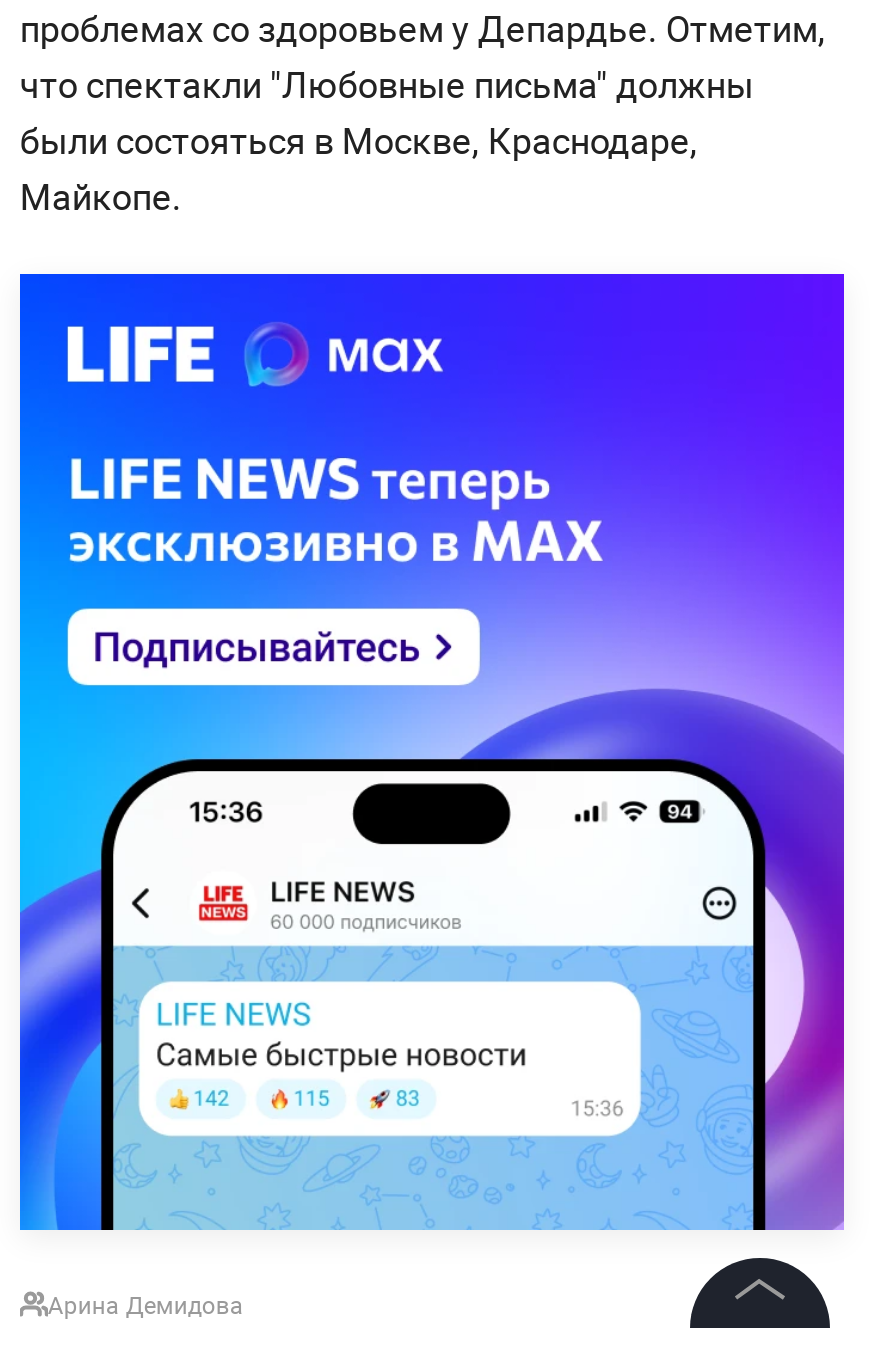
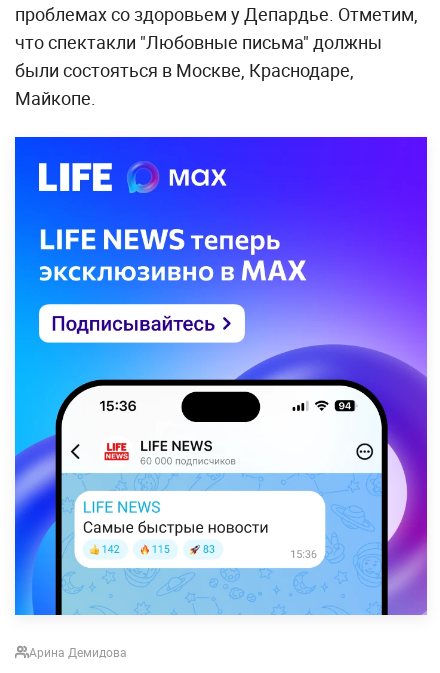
[688,1256,832,1330] [image] -> none

